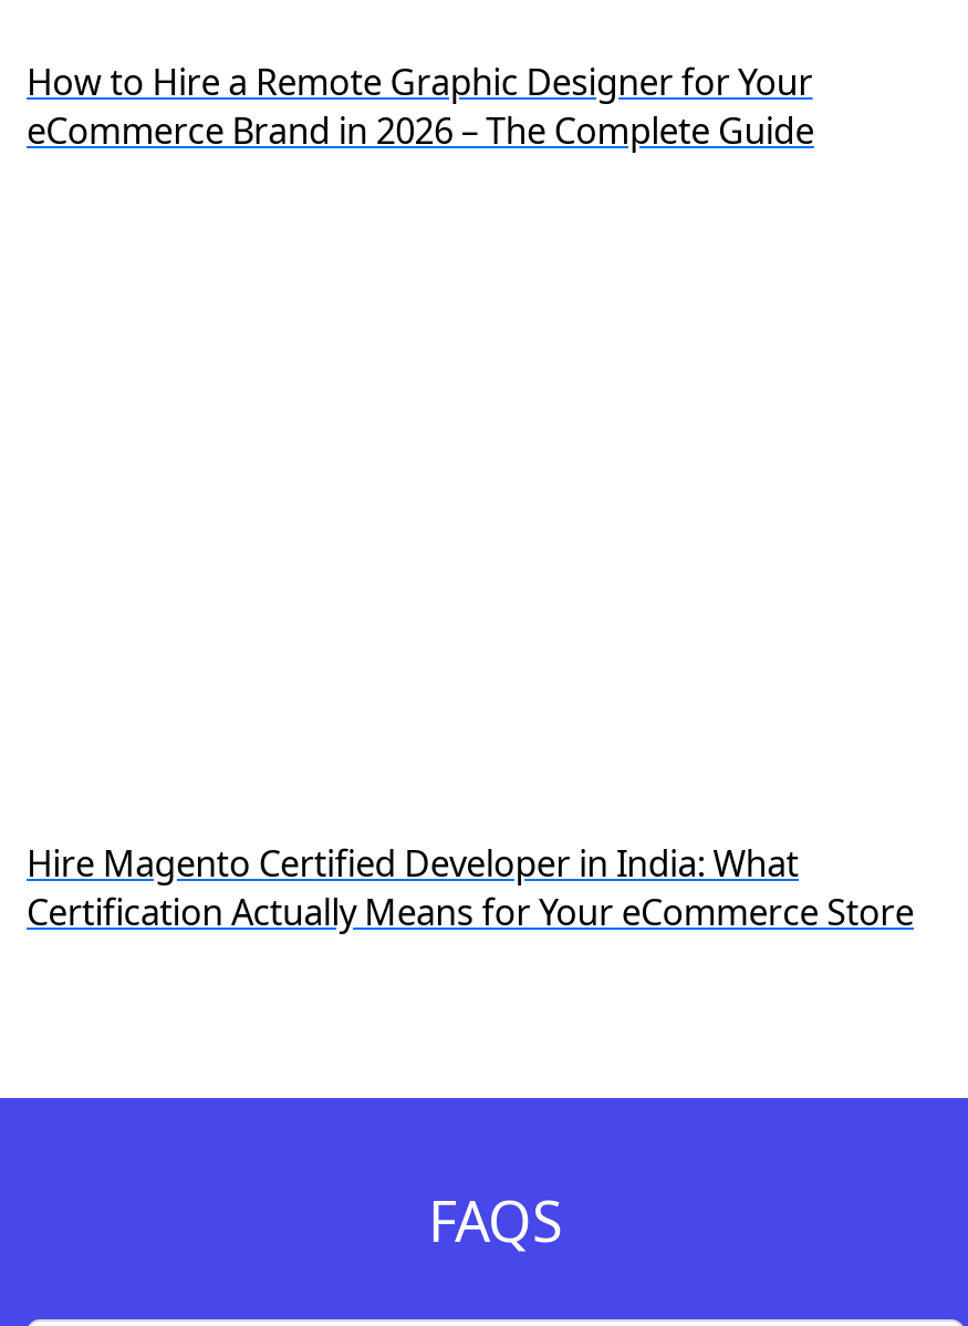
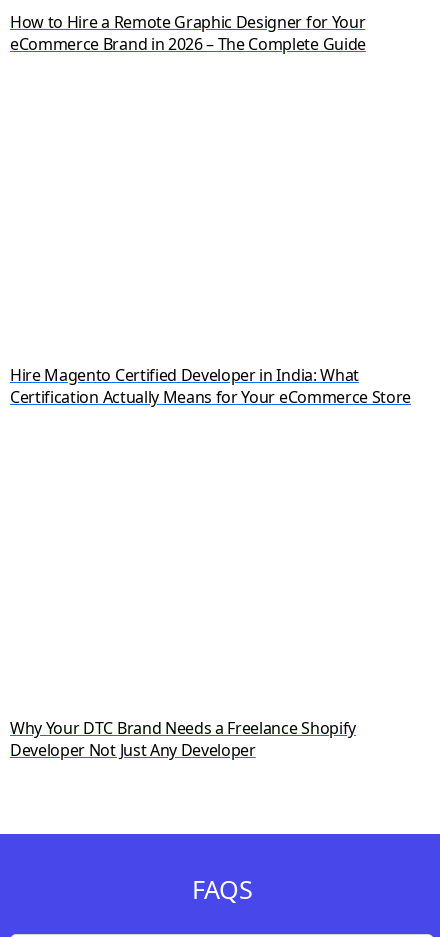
none -> [10,717,356,761] Why Your DTC Brand Needs a Freelance Shopify | Developer Not Just Any Developer

